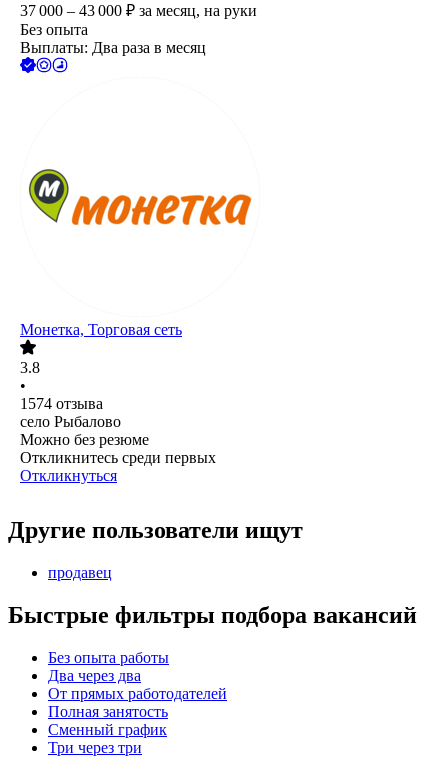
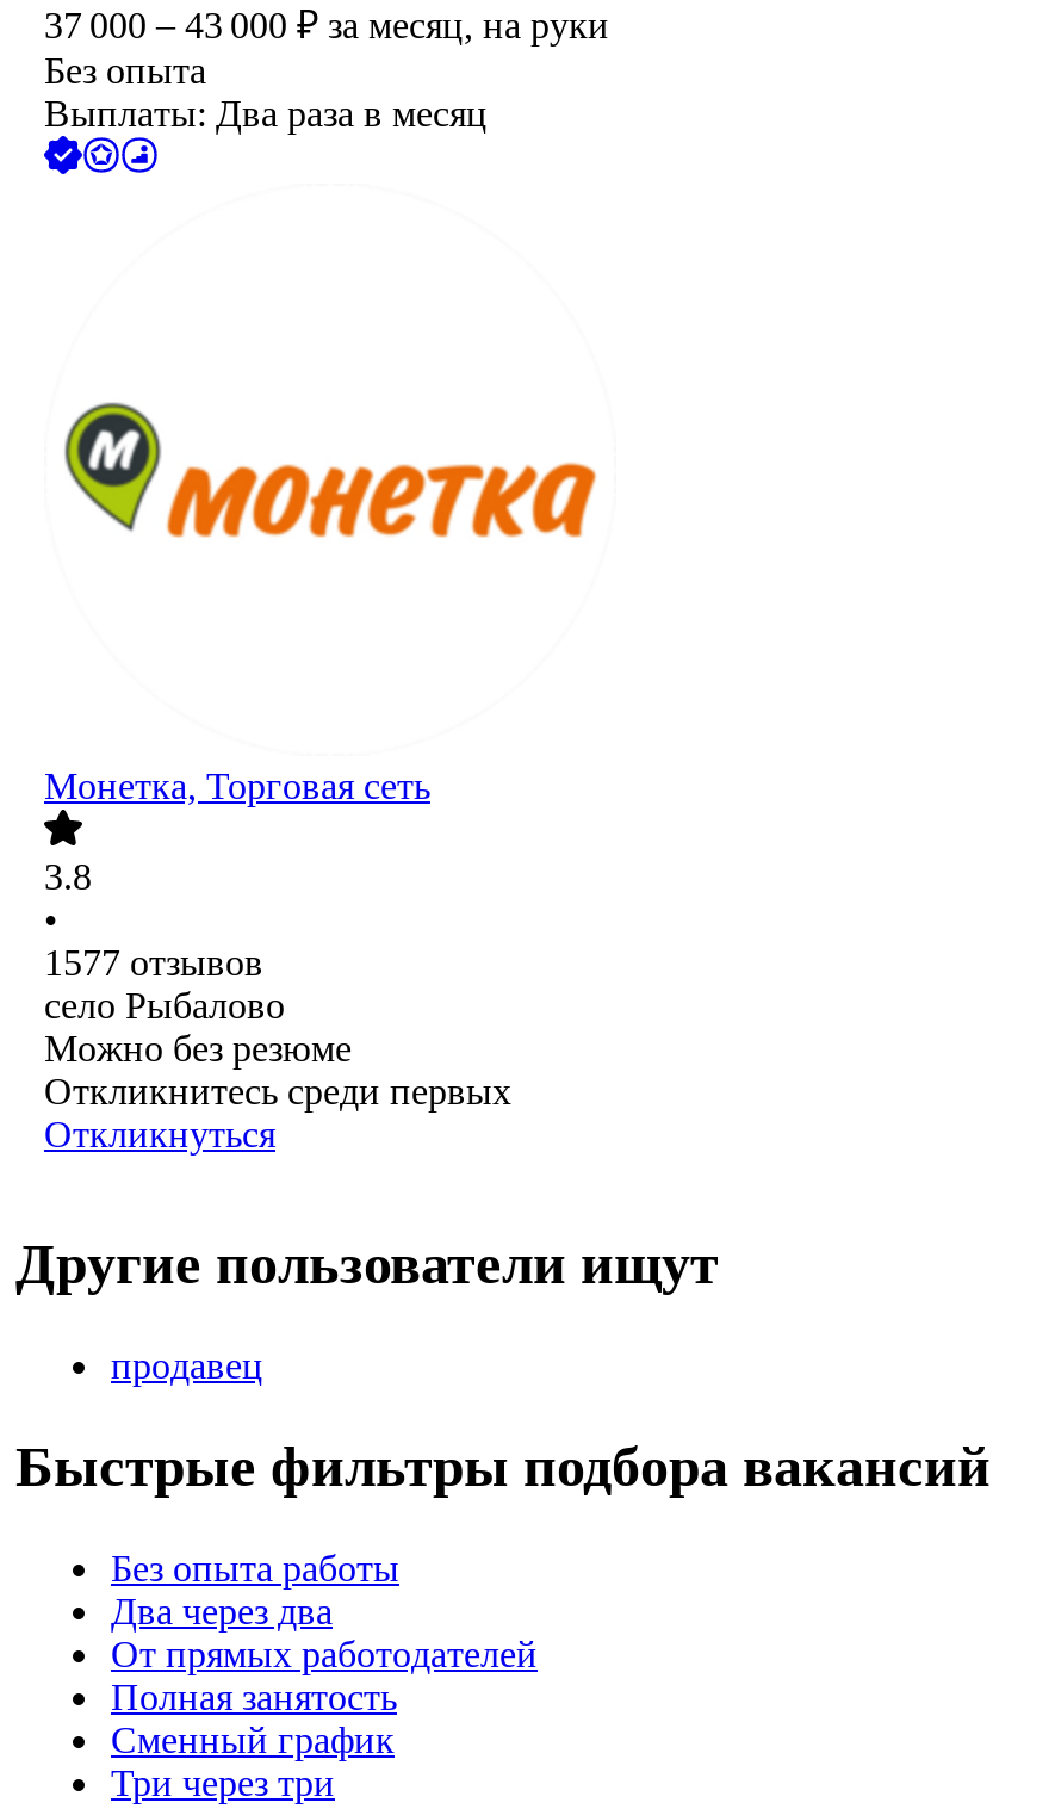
[20,395,103,412] 1574 отзыва -> [44,943,263,984] 1577 отзывов

